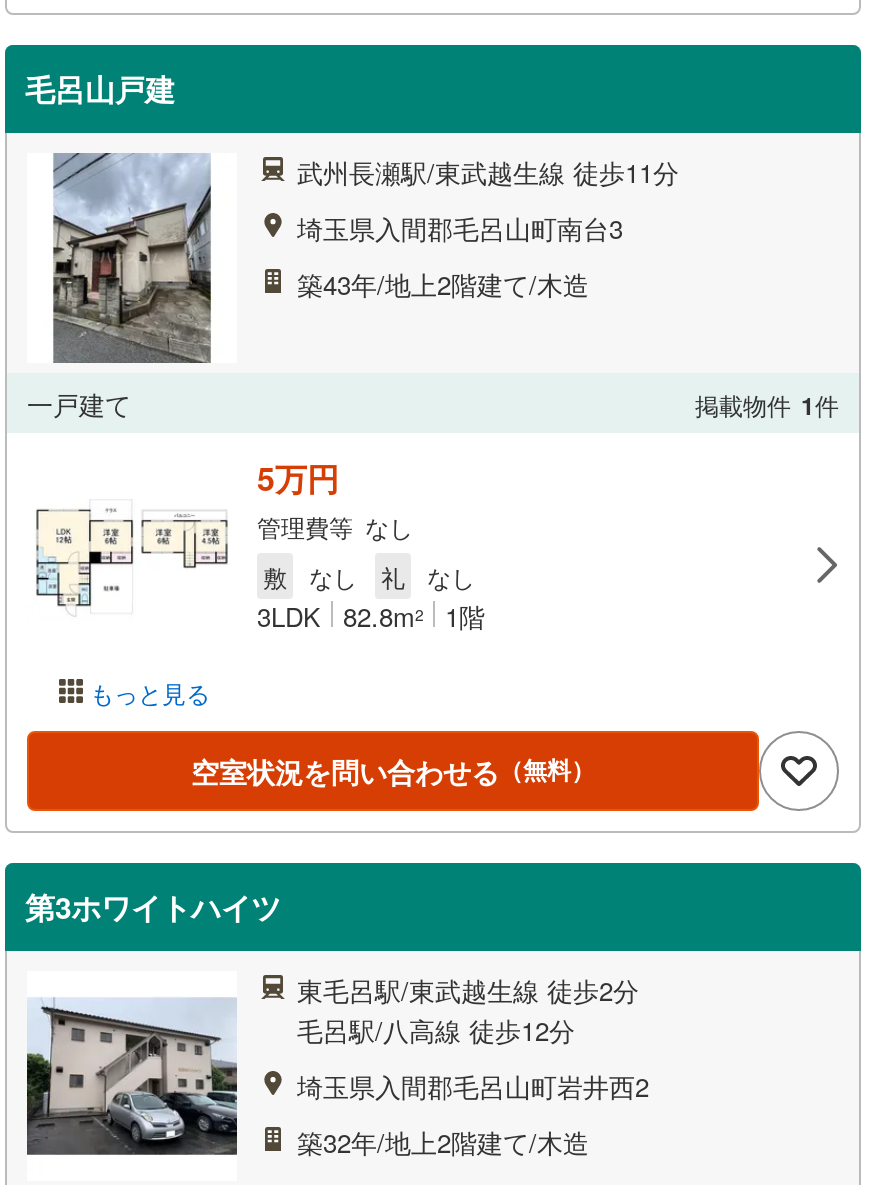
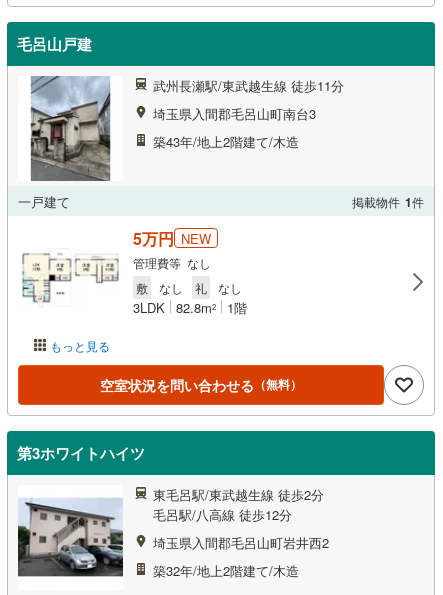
[257,455,339,501] 5万円 -> [133,227,211,250] 5万円 NEW

